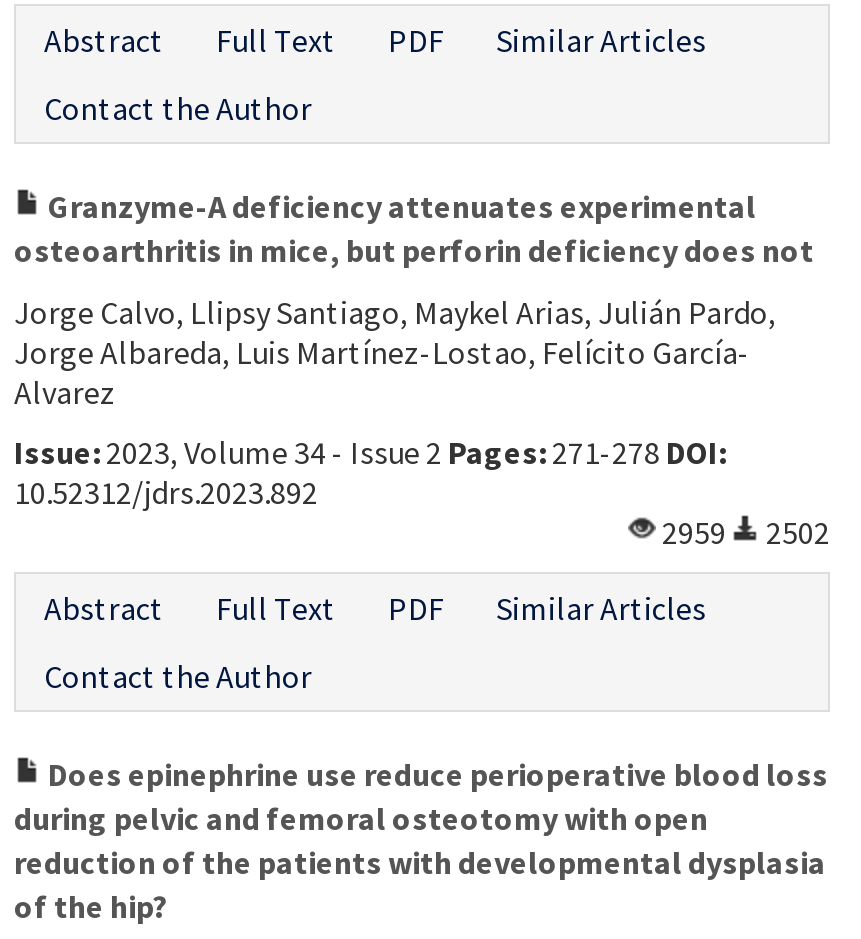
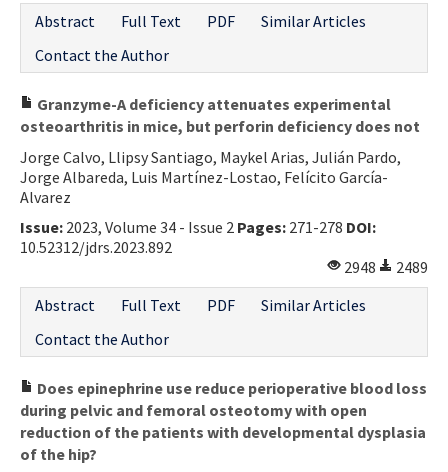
[656,511,732,551] 2959 -> [341,257,379,277] 2948
[760,511,830,551] 2502 -> [393,257,428,277] 2489

